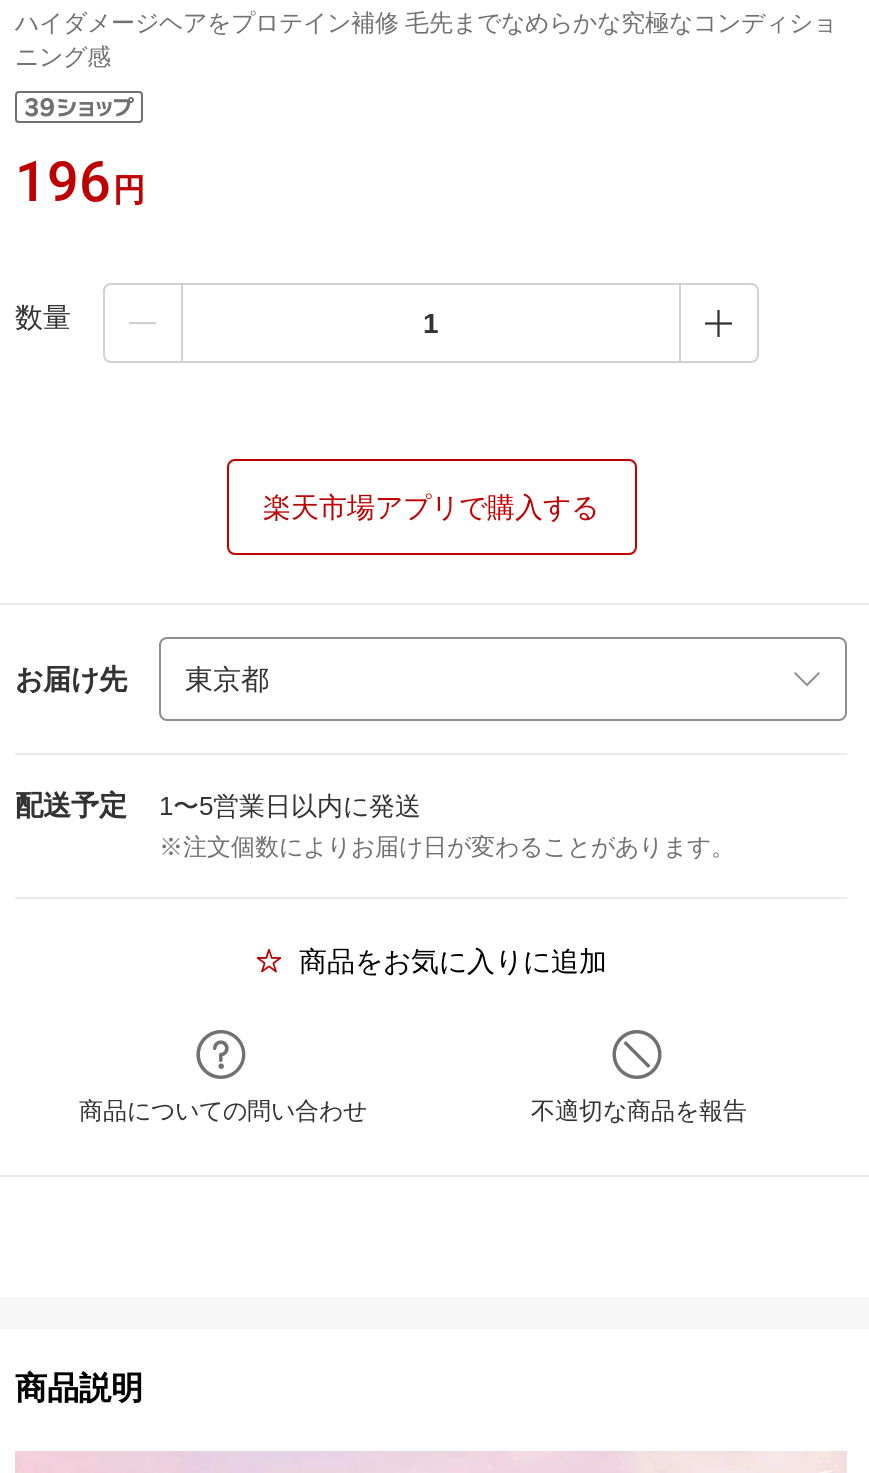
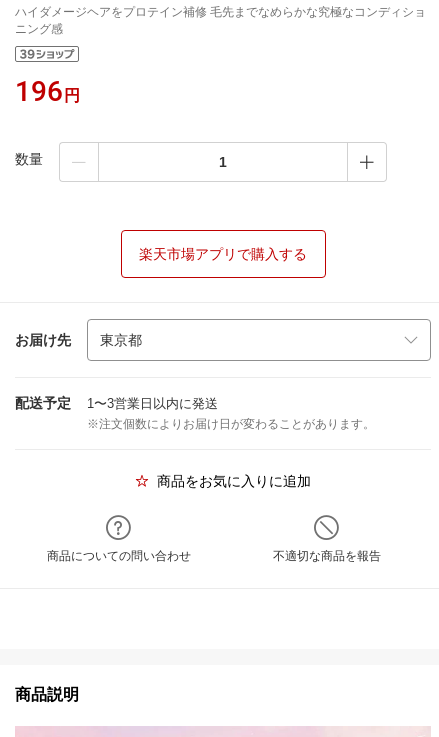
[159,791,421,821] 1〜5営業日以内に発送 -> [87,396,218,411] 1〜3営業日以内に発送

